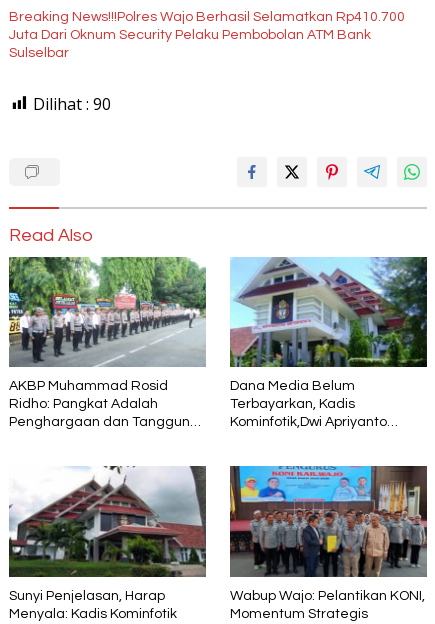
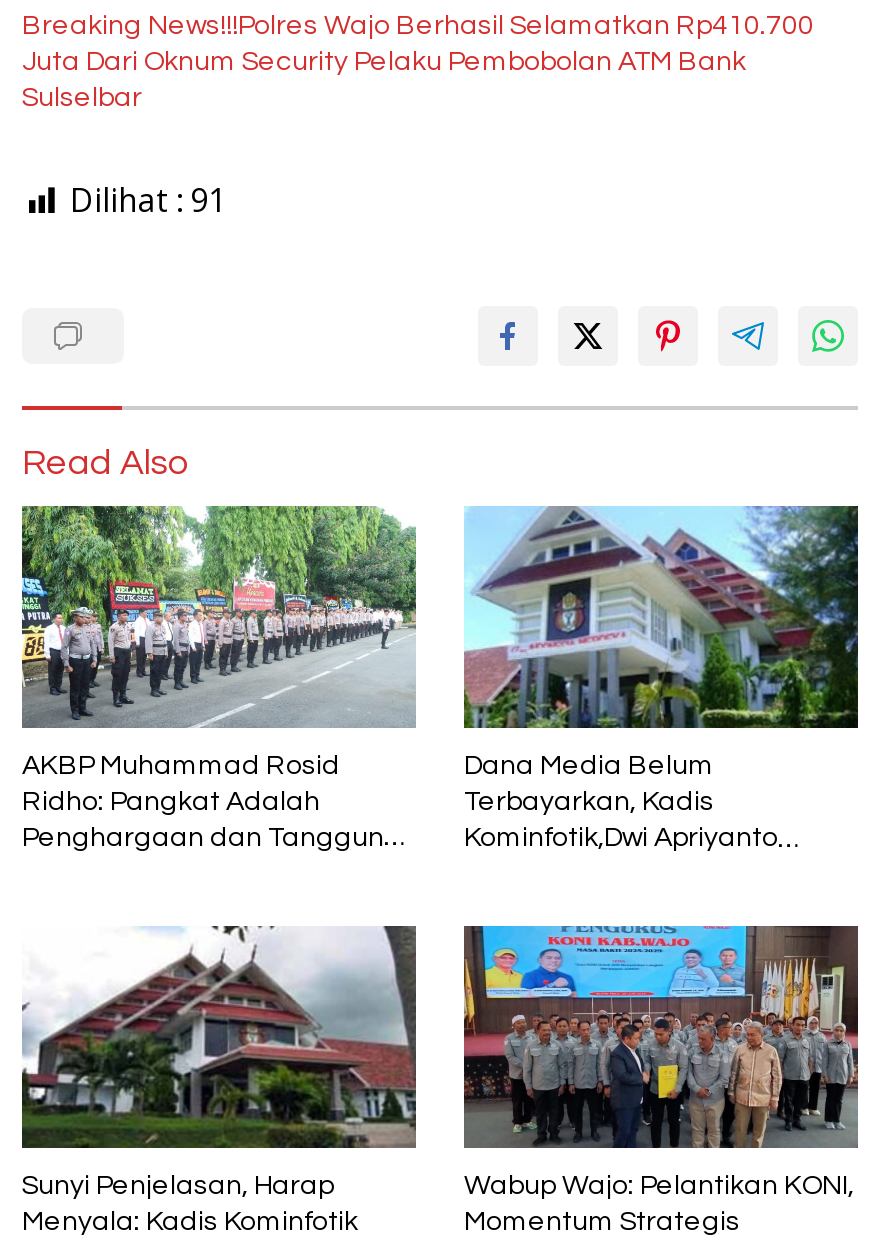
[33,92,111,114] Dilihat : 90 -> [70,179,226,223] Dilihat : 91

